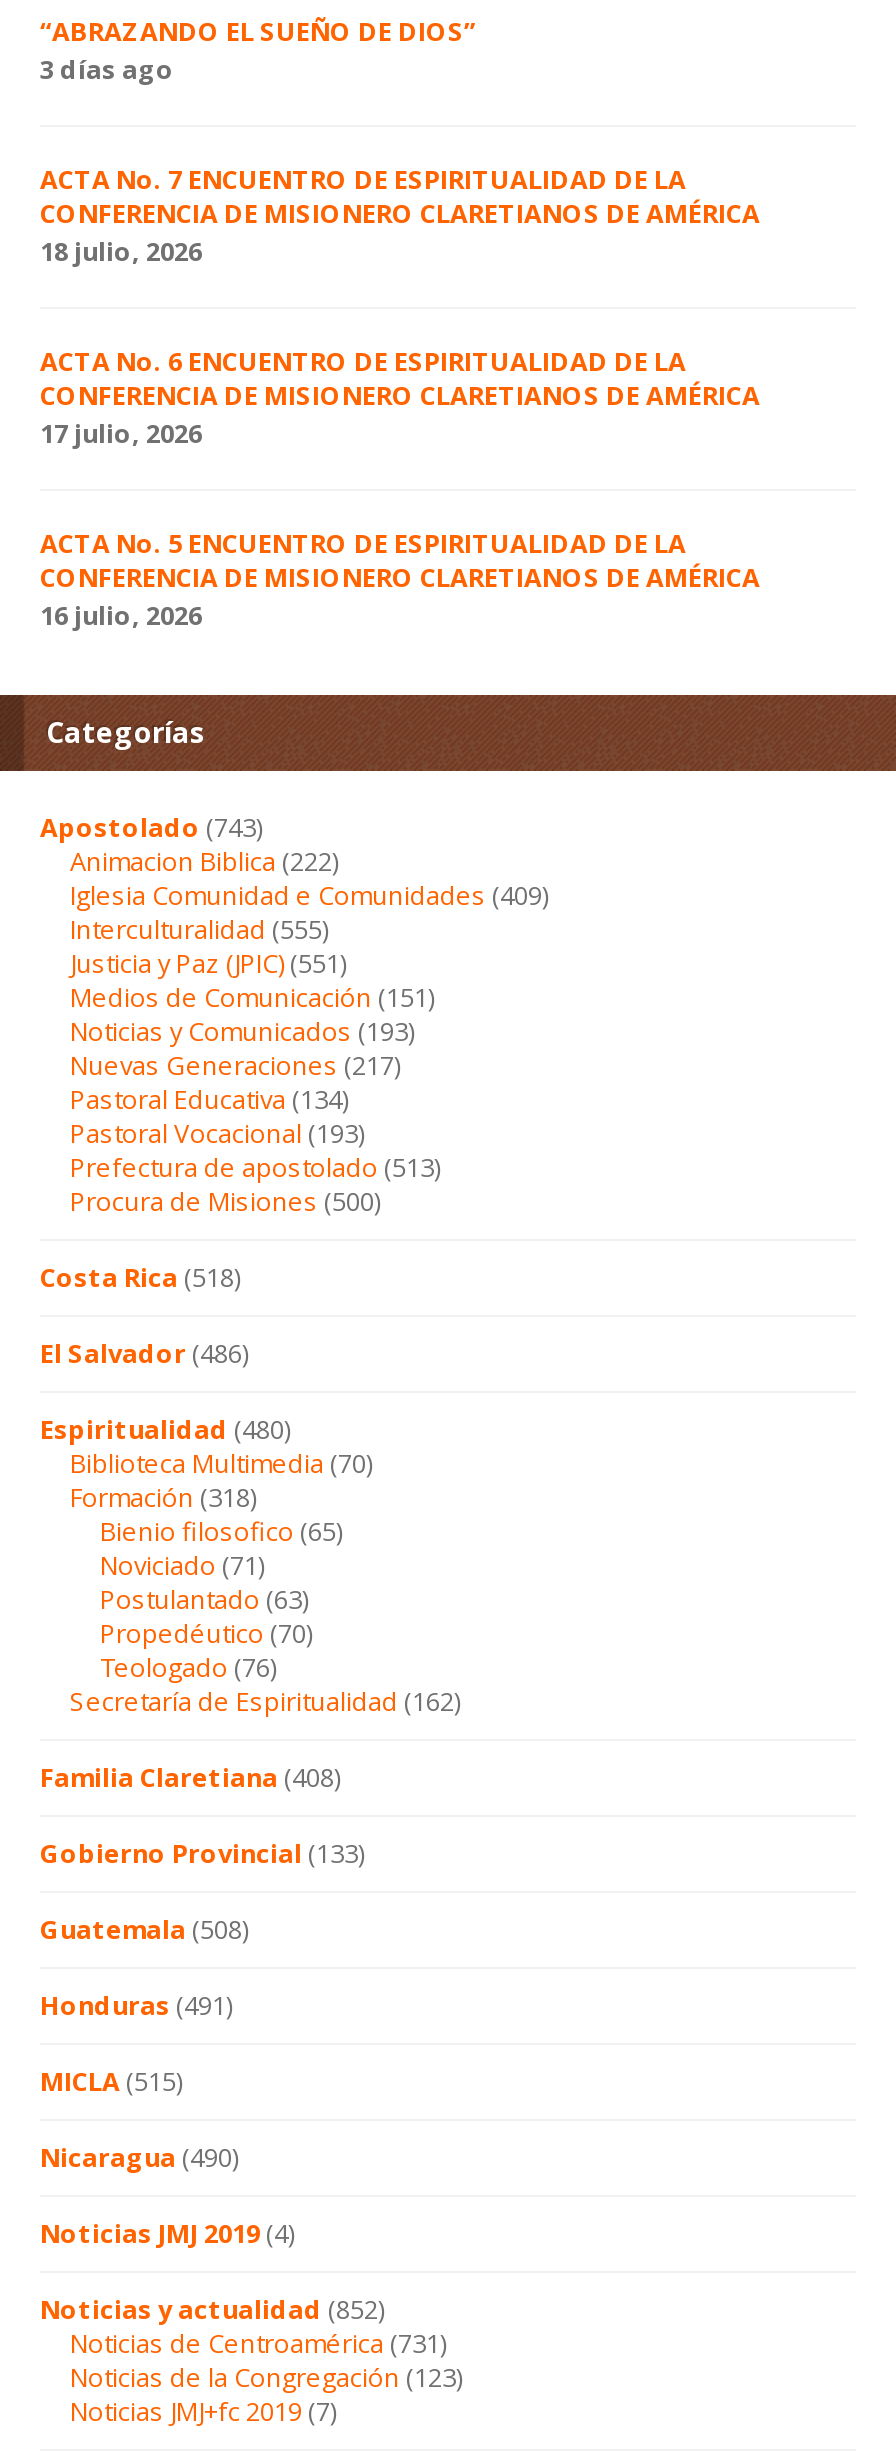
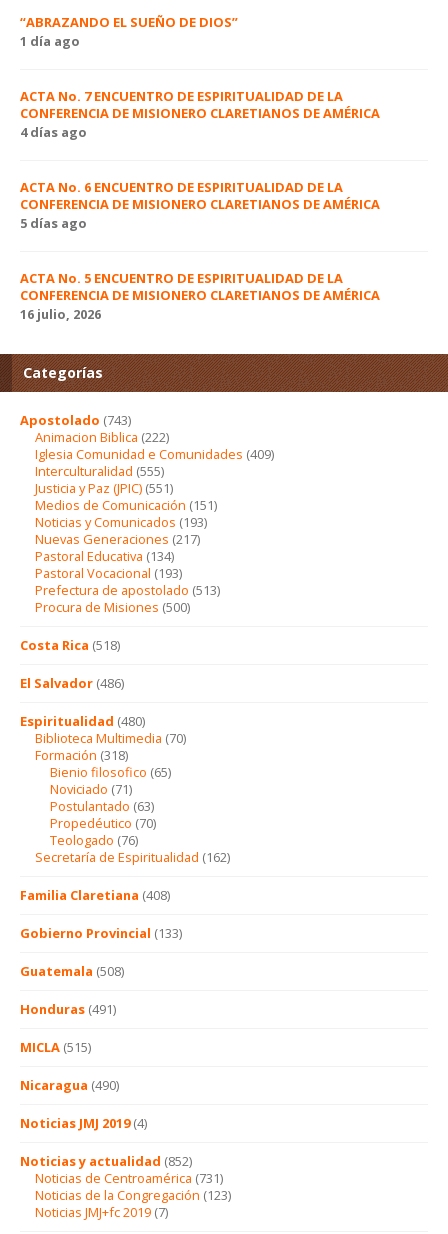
[40,50,174,86] 3 días ago -> [20,32,80,50] 1 día ago
[40,232,202,268] 18 julio, 2026 -> [20,123,87,141] 4 días ago
[40,414,202,450] 17 julio, 2026 -> [20,214,87,232] 5 días ago

